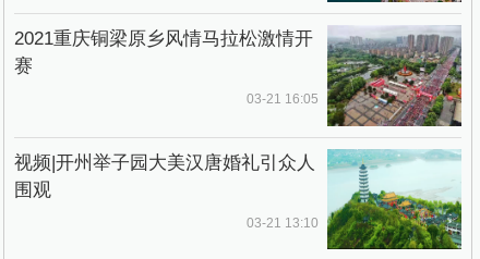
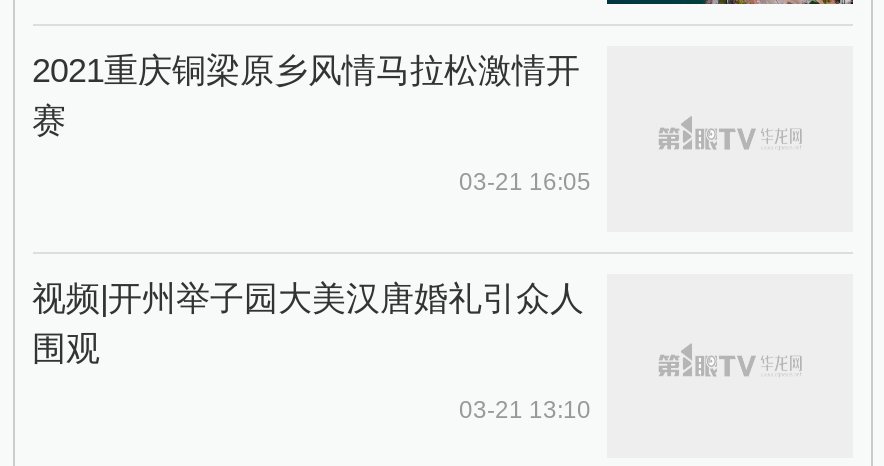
[326,26,463,127] [image] -> none
[326,148,463,250] [image] -> none

